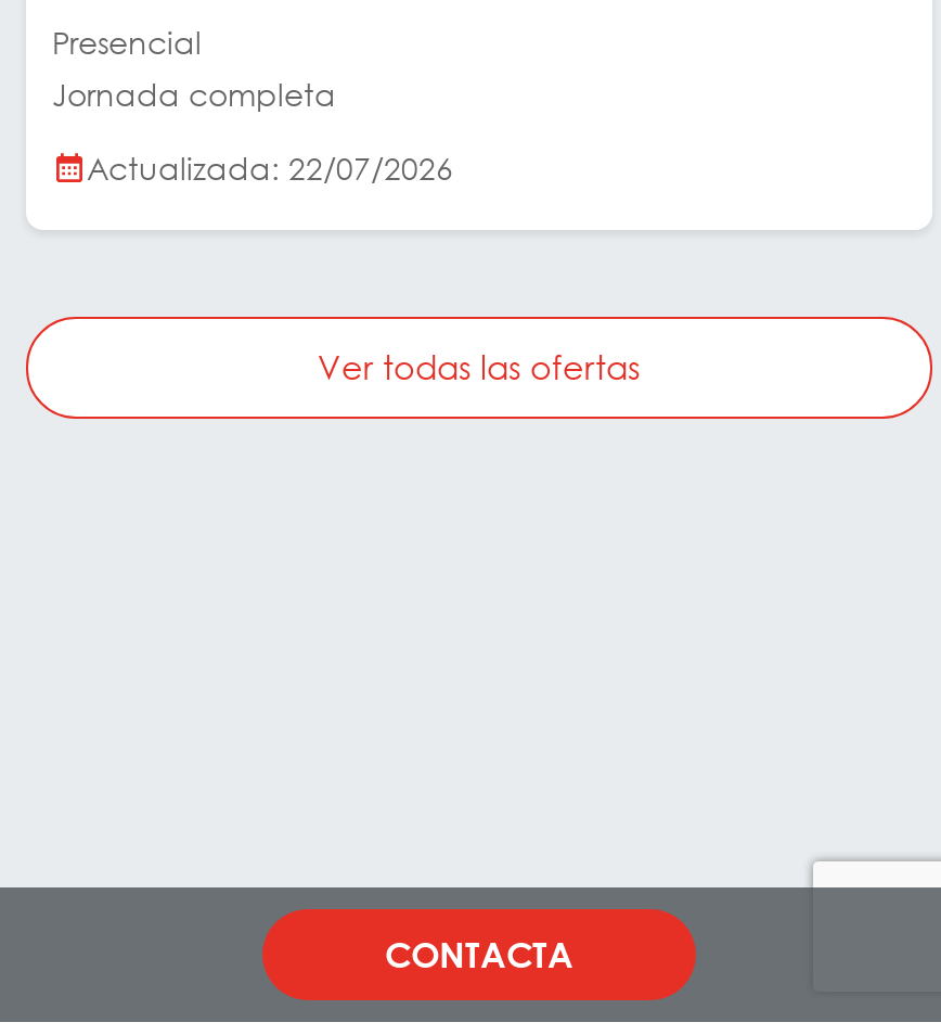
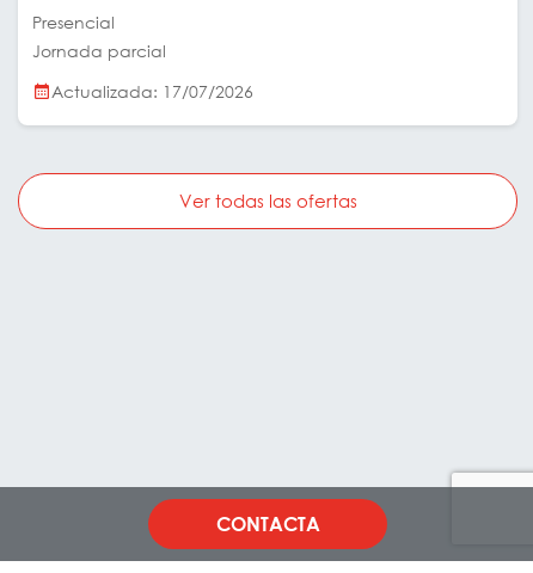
[52,76,336,113] Jornada completa -> [32,41,166,61] Jornada parcial
[87,150,453,187] Actualizada: 22/07/2026 -> [51,81,253,101] Actualizada: 17/07/2026

